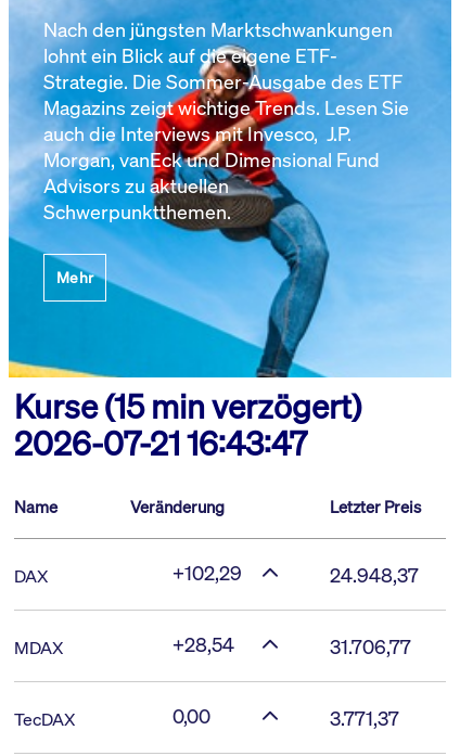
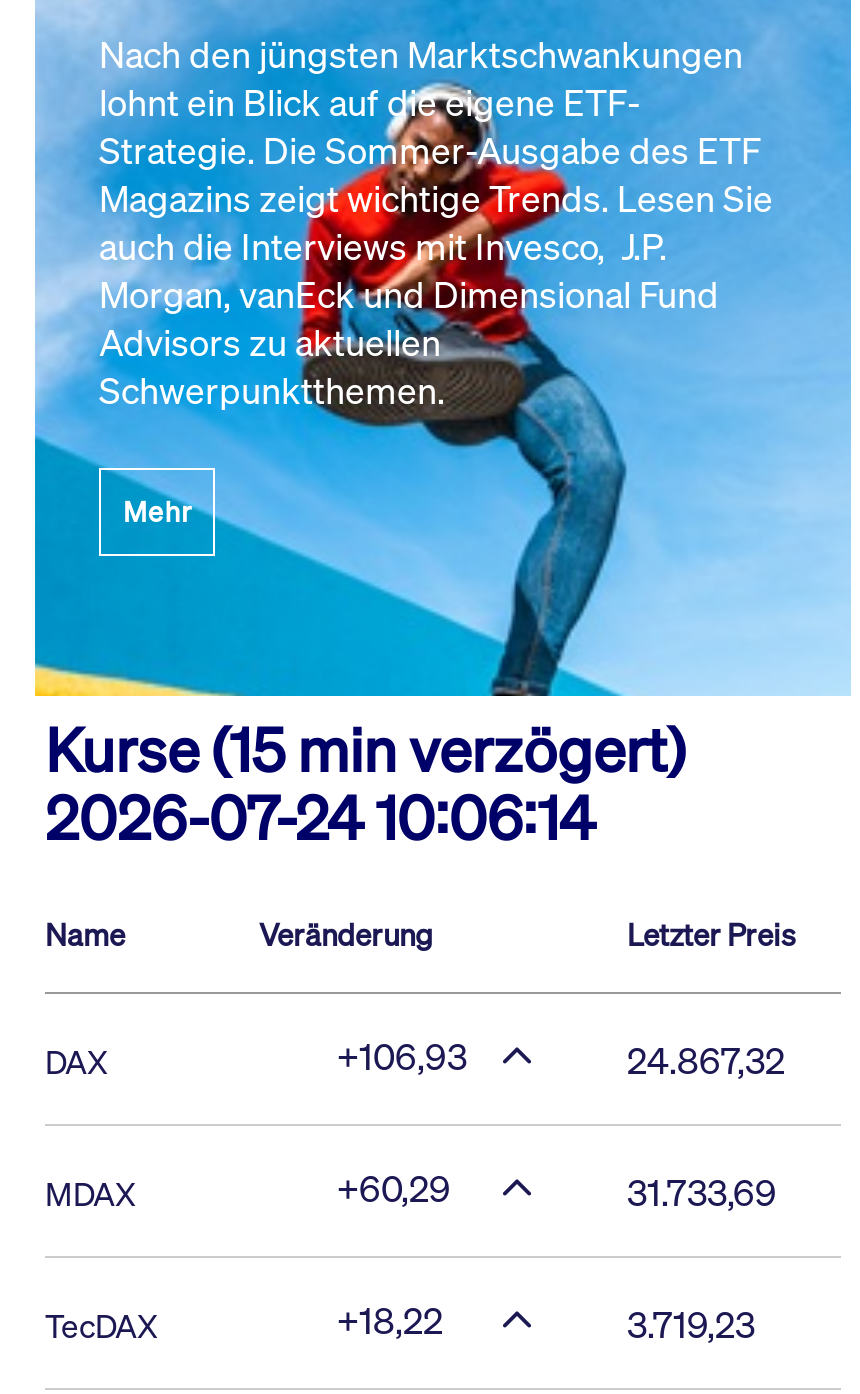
[14,422,307,465] 2026-07-21 16:43:47 -> [45,778,595,858] 2026-07-24 10:06:14
[173,560,242,586] +102,29 -> [337,1032,467,1080] +106,93
[330,562,419,588] 24.948,37 -> [627,1036,785,1084] 24.867,32
[173,631,234,657] +28,54 -> [337,1164,451,1212] +60,29
[330,633,411,659] 31.706,77 -> [627,1168,777,1216] 31.733,69
[173,703,210,729] 0,00 -> [337,1296,443,1344] +18,22
[330,705,399,731] 3.771,37 -> [627,1300,755,1348] 3.719,23

